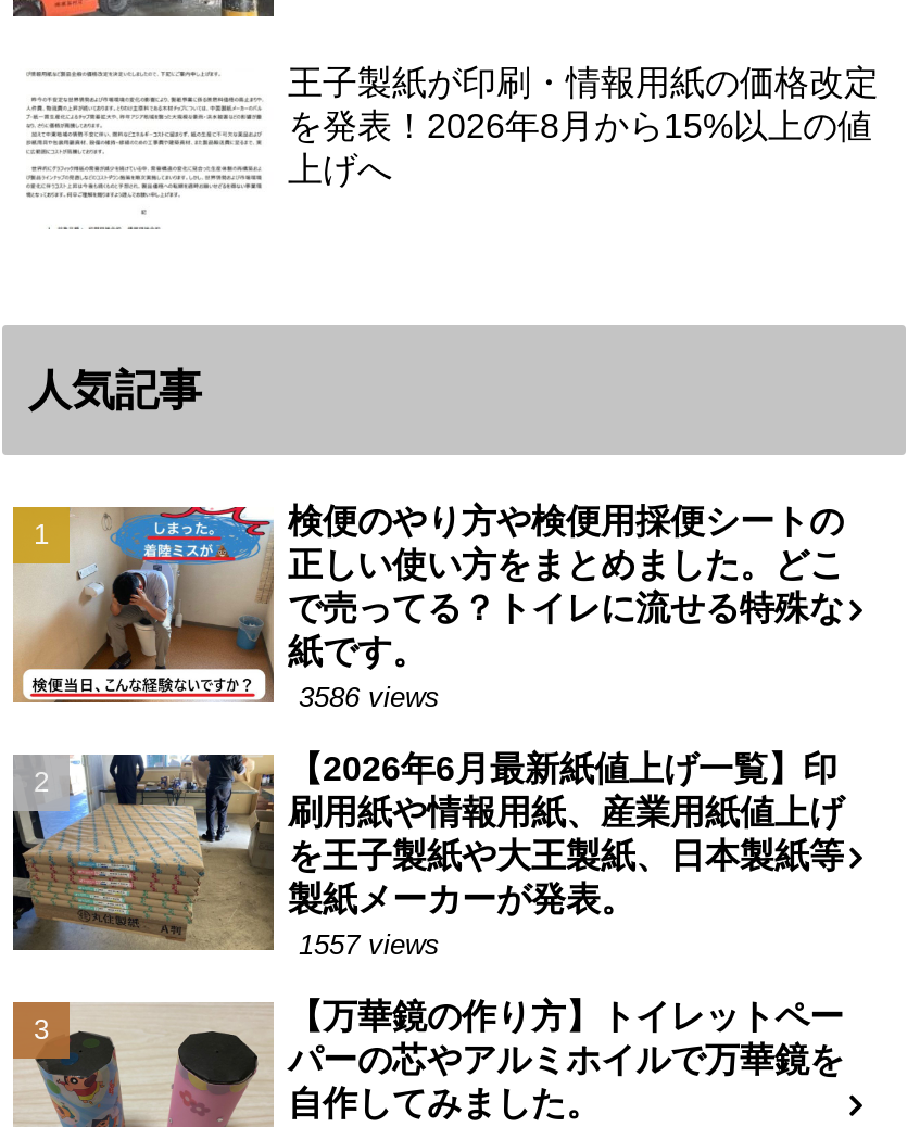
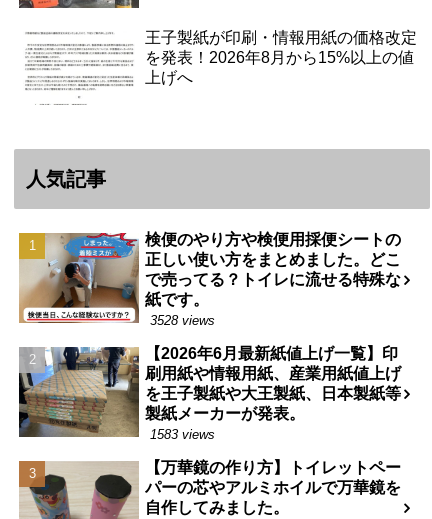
[299,681,440,713] 3586 views -> [150,313,215,328] 3528 views
[299,928,440,961] 1557 views -> [150,427,215,442] 1583 views

